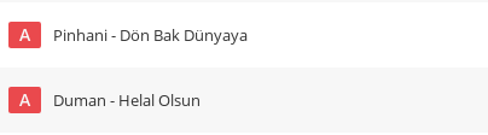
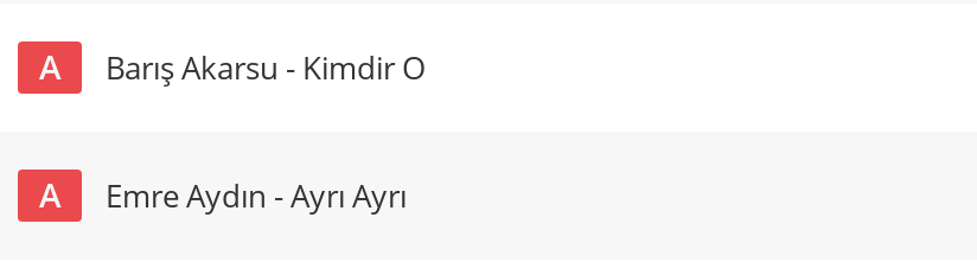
[53,24,248,46] Pinhani - Dön Bak Dünyaya -> [106,46,426,89] Barış Akarsu - Kimdir O
[53,89,201,111] Duman - Helal Olsun -> [106,174,407,217] Emre Aydın - Ayrı Ayrı

